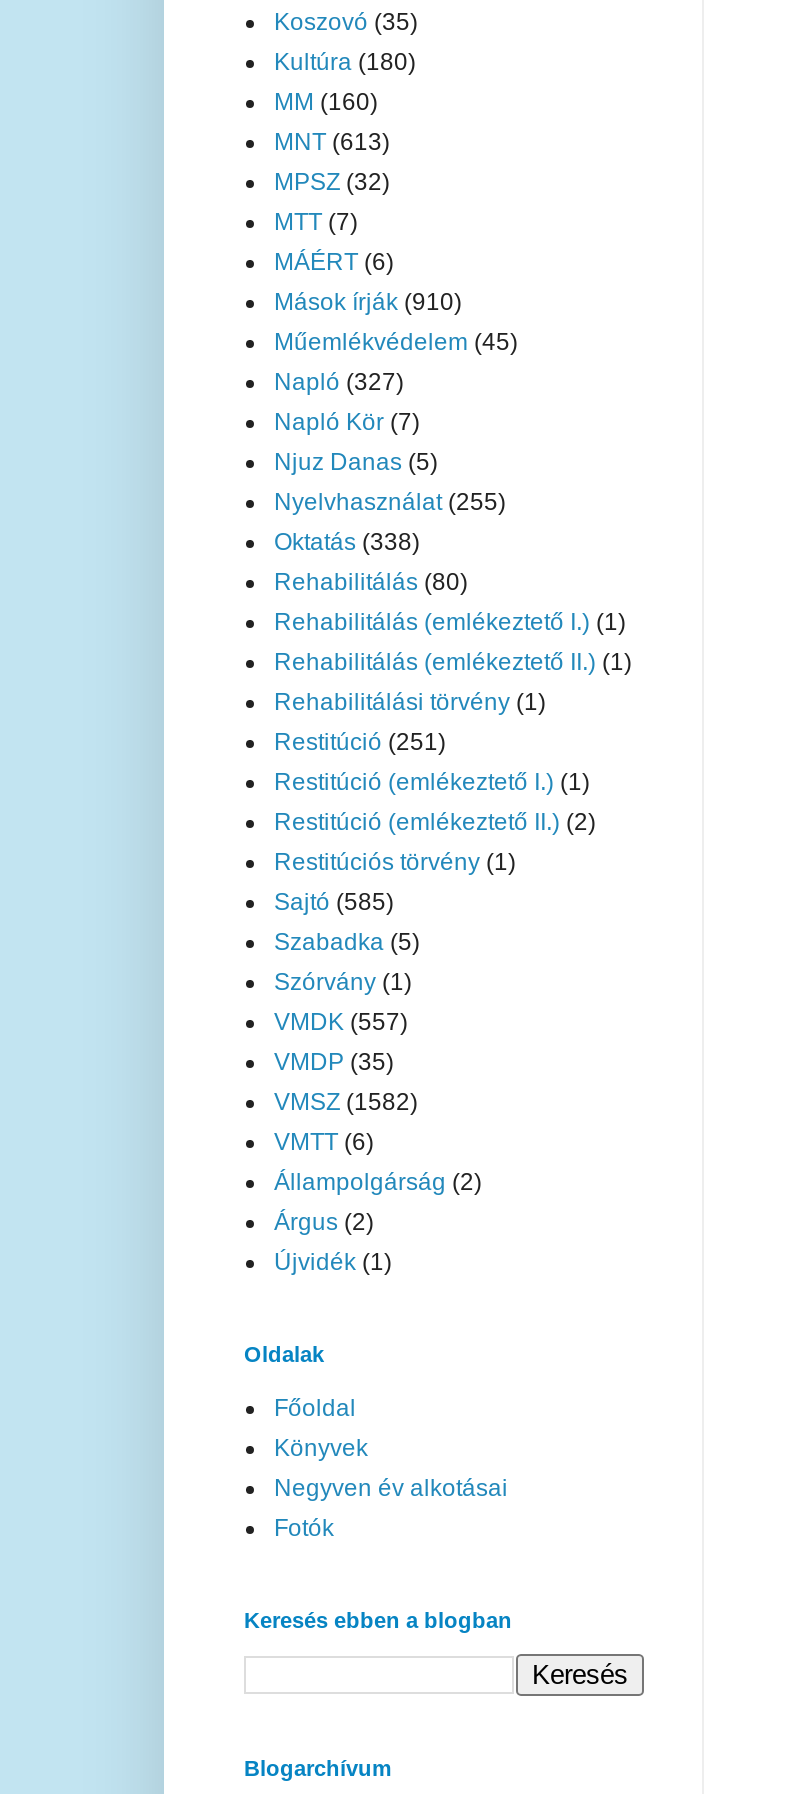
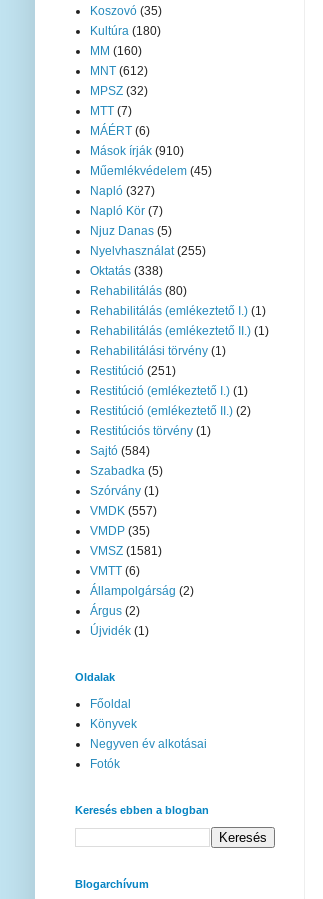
[274,127,390,155] MNT (613) -> [90,64,148,78] MNT (612)
[274,887,394,915] Sajtó (585) -> [90,444,150,458] Sajtó (584)
[274,1087,418,1115] VMSZ (1582) -> [90,544,162,558] VMSZ (1581)

